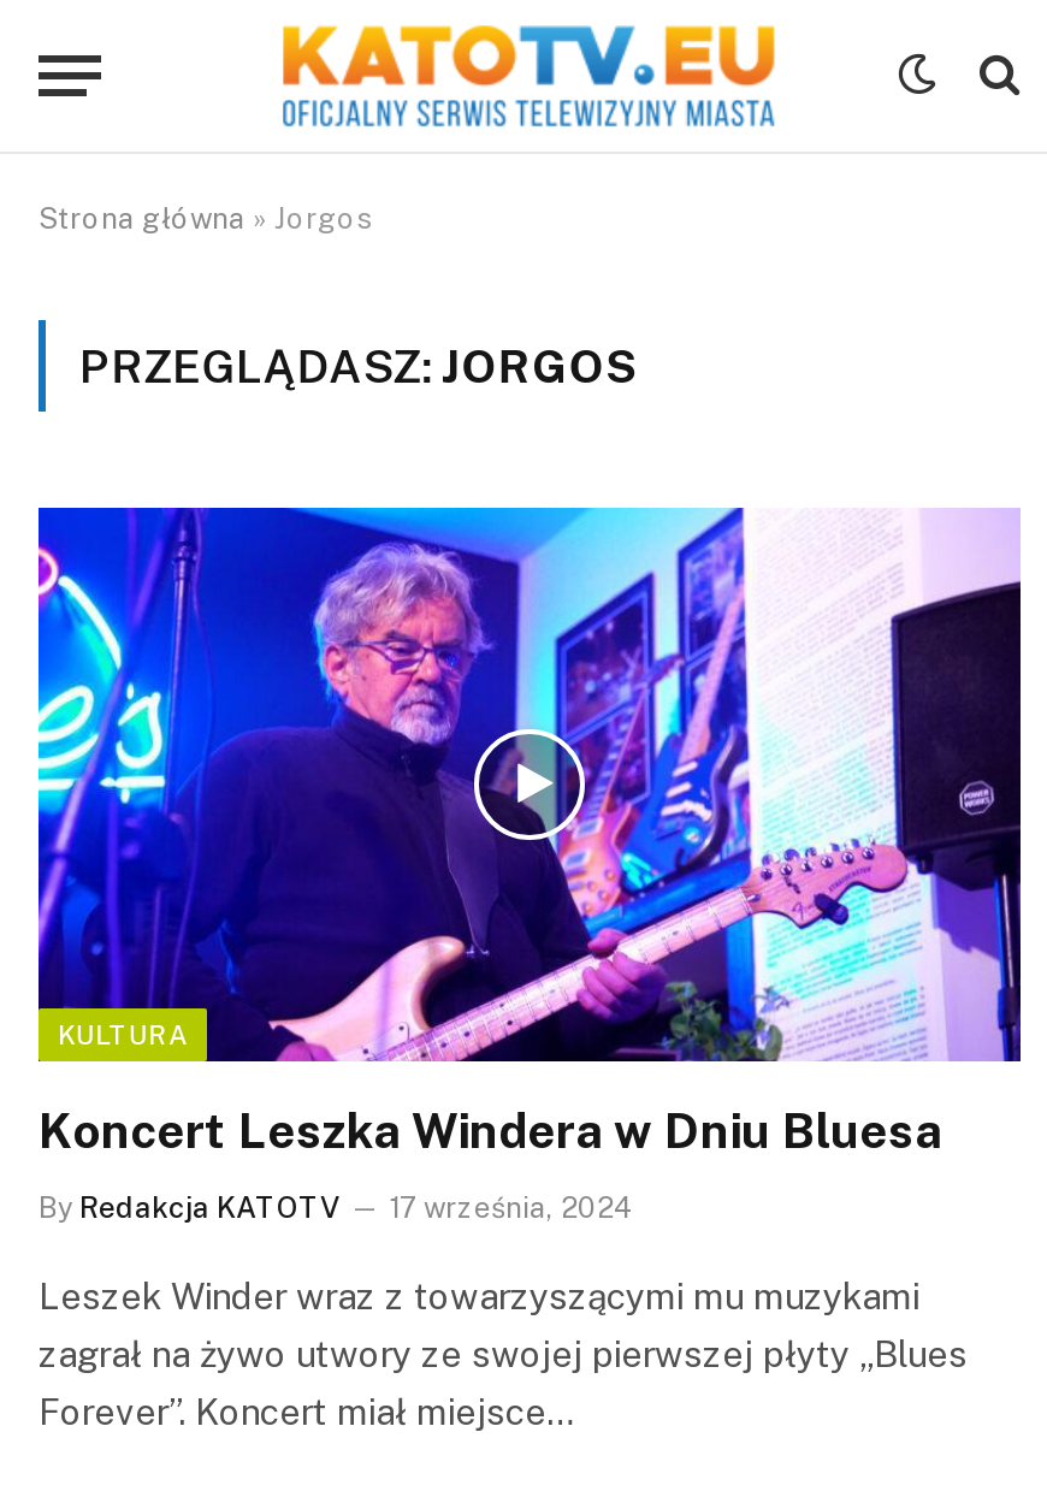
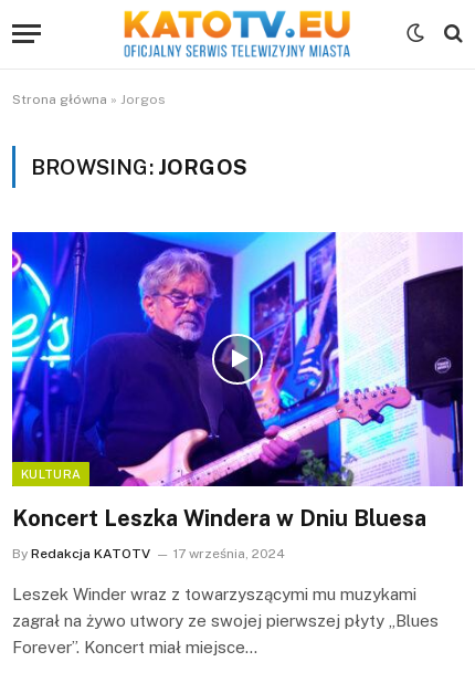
[79,339,637,392] PRZEGLĄDASZ: JORGOS -> [31,155,247,179] BROWSING: JORGOS

